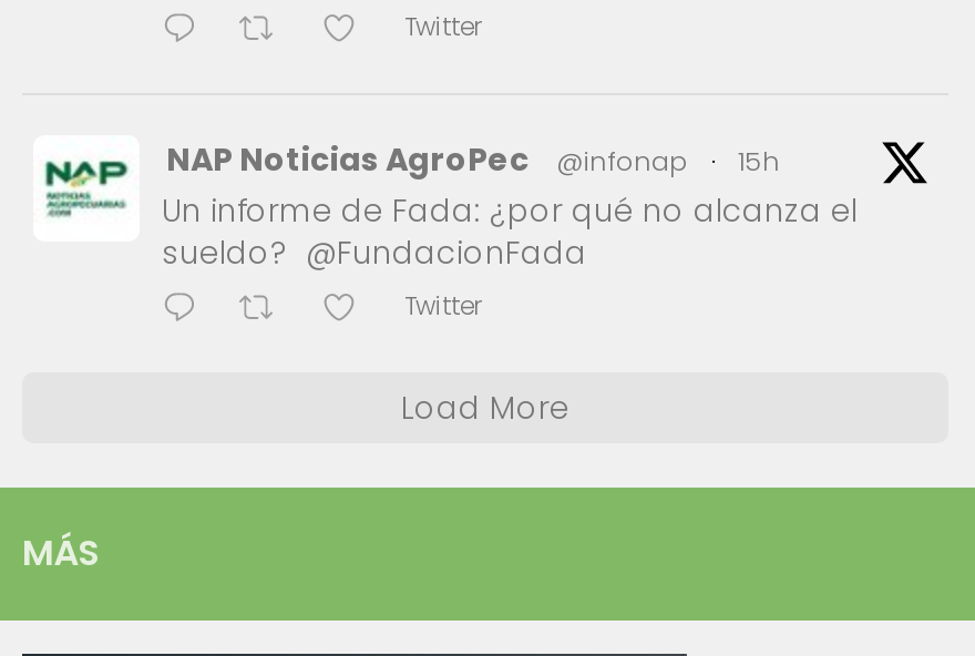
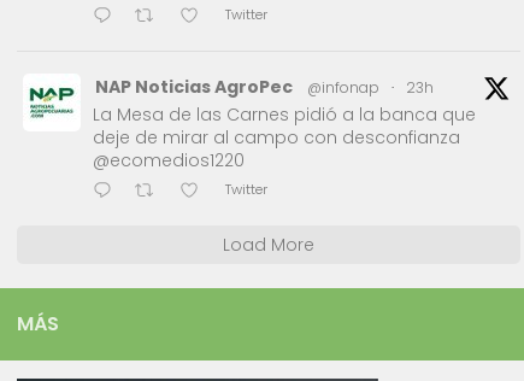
[162,142,858,275] 15h | Un informe de Fada: ¿por qué no alcanza el | sueldo? @FundacionFada -> [93,77,476,172] 23h | La Mesa de las Carnes pidió a la banca que | deje de mirar al campo con desconfianza | @ecomedios1220

